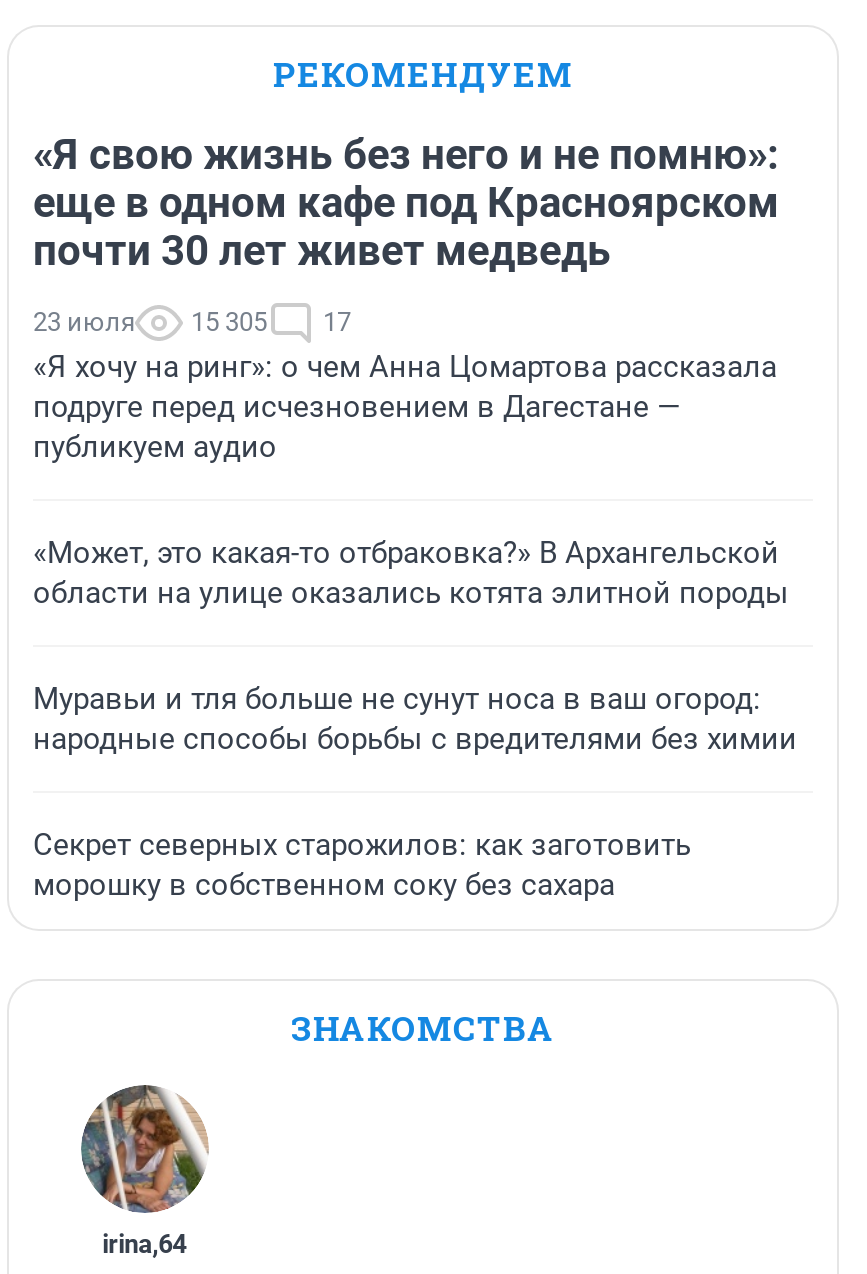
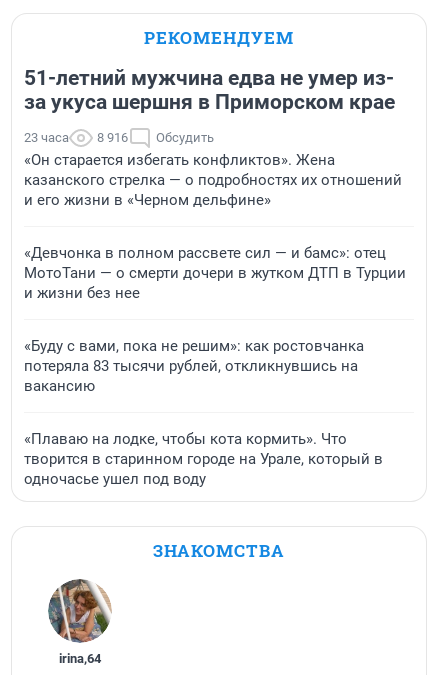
[33,131,779,275] «Я свою жизнь без него и не помню»: | еще в одном кафе под Красноярском | почти 30 лет живет медведь -> [24,66,395,114] 51-летний мужчина едва не умер из- | за укуса шершня в Приморском крае
[33,307,777,465] 23 июля | 15 305 | 17 | «Я хочу на ринг»: о чем Анна Цомартова рассказала | подруге перед исчезновением в Дагестане — | публикуем аудио -> [24,130,402,209] 23 часа | 8 916 | Обсудить | «Он старается избегать конфликтов». Жена | казанского стрелка — о подробностях их отношений | и его жизни в «Черном дельфине»
[33,535,789,611] «Может, это какая-то отбраковка?» В Архангельской | области на улице оказались котята элитной породы -> [24,244,406,302] «Девчонка в полном рассвете сил — и бамс»: отец | МотоТани — о смерти дочери в жутком ДТП в Турции | и жизни без нее
[33,681,797,757] Муравьи и тля больше не сунут носа в ваш огород: | народные способы борьбы с вредителями без химии -> [24,337,364,395] «Буду с вами, пока не решим»: как ростовчанка | потеряла 83 тысячи рублей, откликнувшись на | вакансию
[33,827,691,903] Секрет северных старожилов: как заготовить | морошку в собственном соку без сахара -> [24,430,383,488] «Плаваю на лодке, чтобы кота кормить». Что | творится в старинном городе на Урале, который в | одночасье ушел под воду

